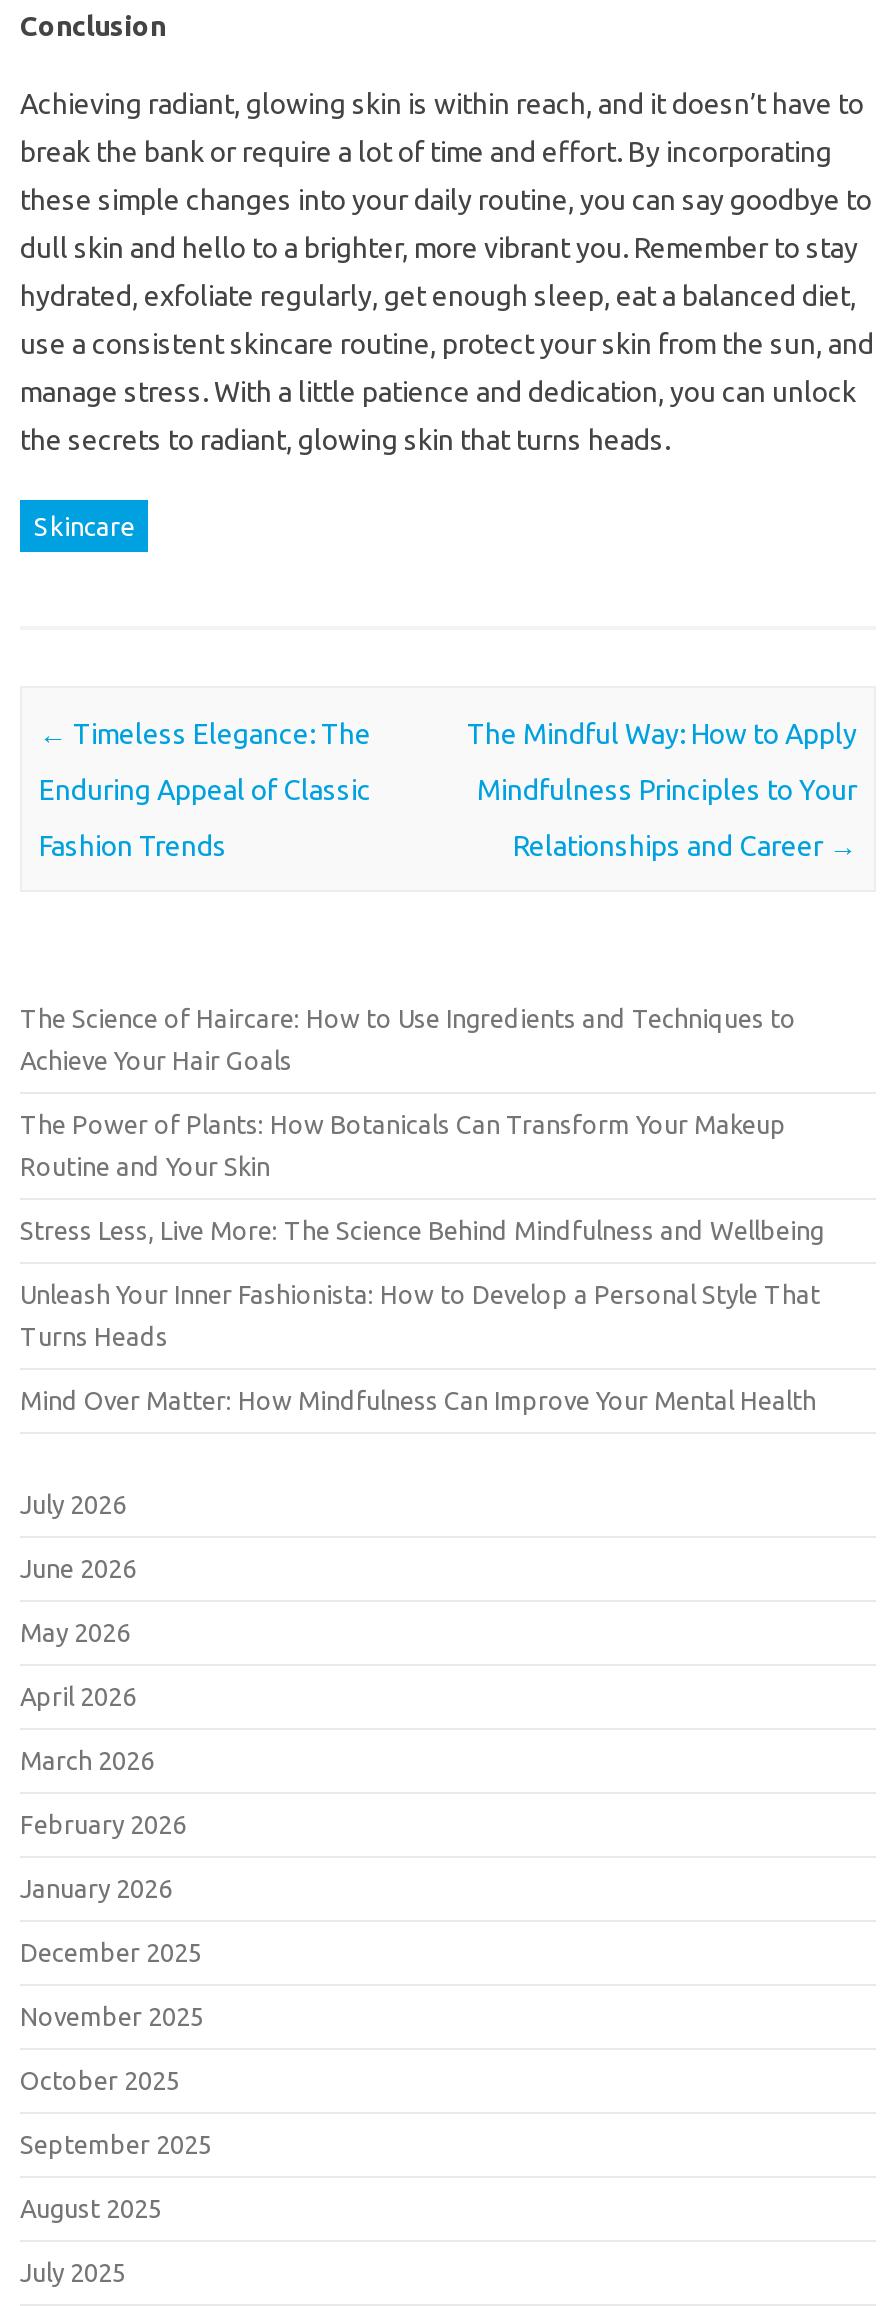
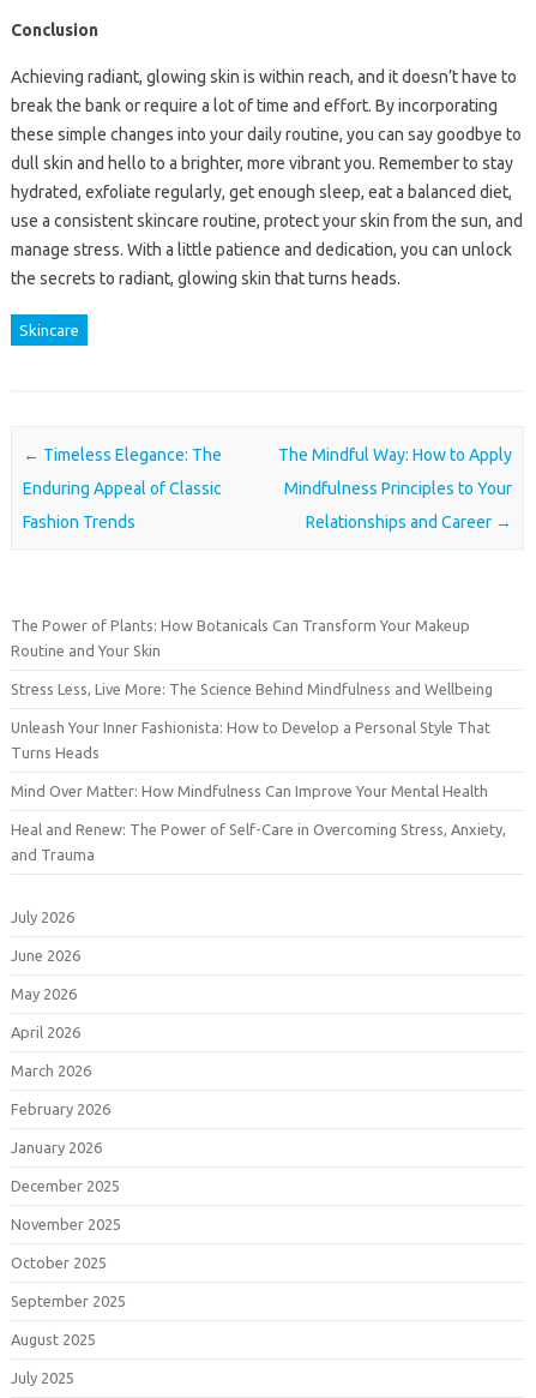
[20,1004,796,1074] The Science of Haircare: How to Use Ingredients and Techniques to | Achieve Your Hair Goals -> none
moved [20,1110,824,1414] -> [11,617,493,799]: The Power of Plants: How Botanicals Can Transform Your Makeup | Routine and Your Skin | Stress Less, Live More: The Science Behind Mindfulness and Wellbeing | Unleash Your Inner Fashionista: How to Develop a Personal Style That | Turns Heads | Mind Over Matter: How Mindfulness Can Improve Your Mental Health
none -> [11,821,506,863] Heal and Renew: The Power of Self-Care in Overcoming Stress, Anxiety, | and Trauma

